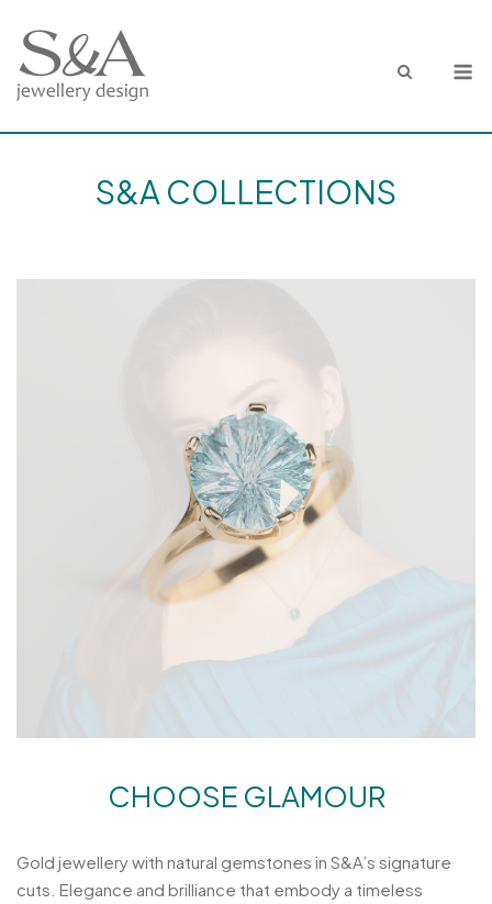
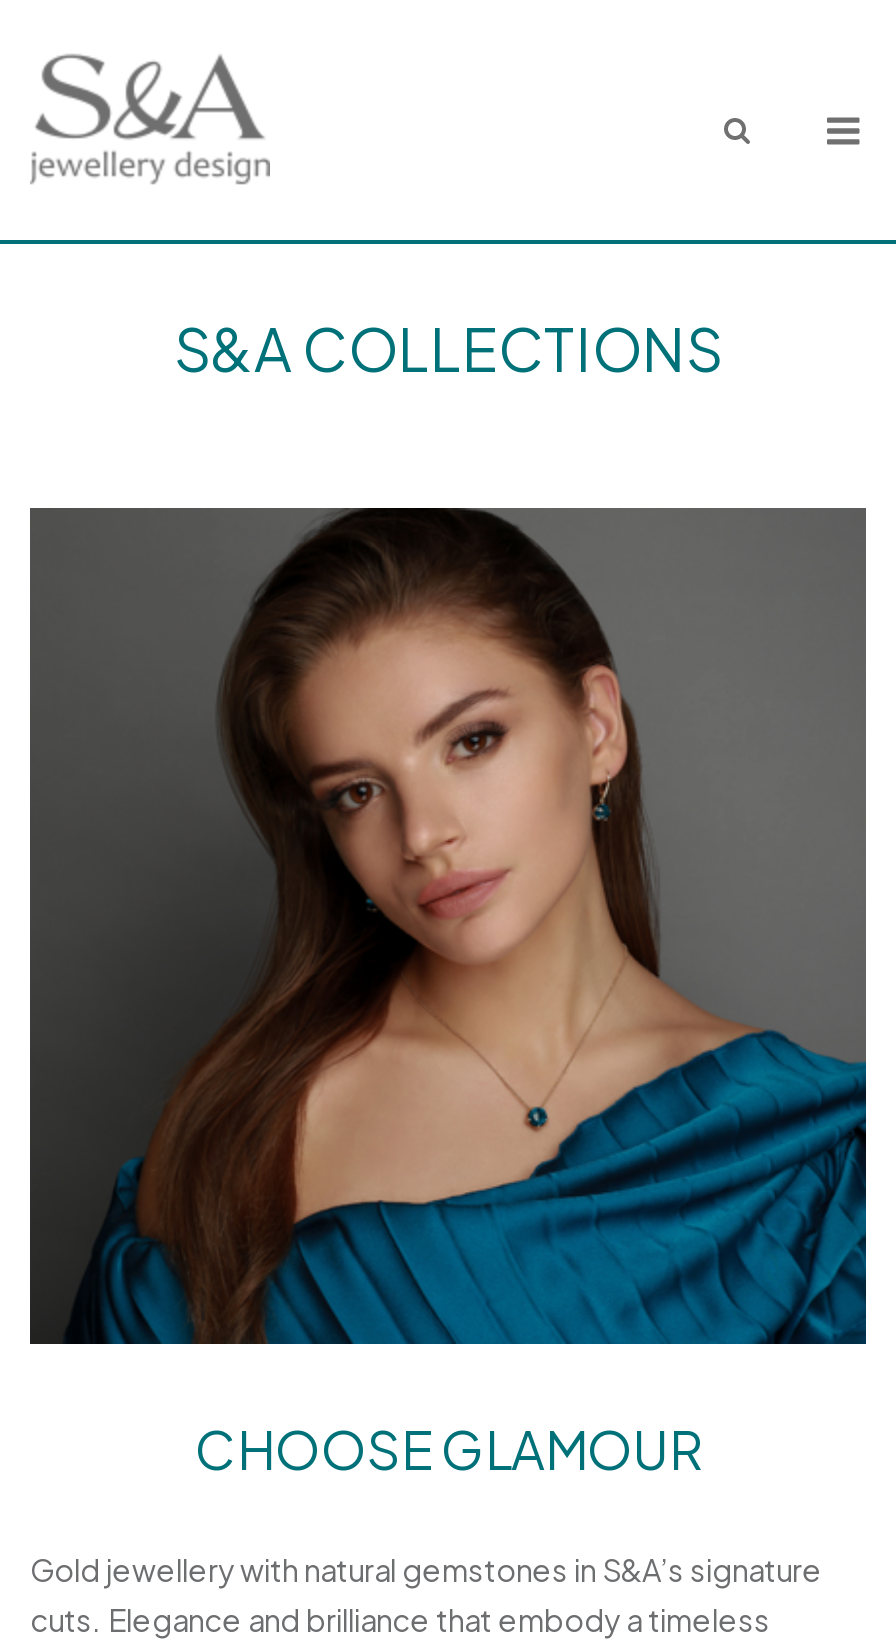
[16,279,476,738] [image] -> [28,506,868,1346] [image]

